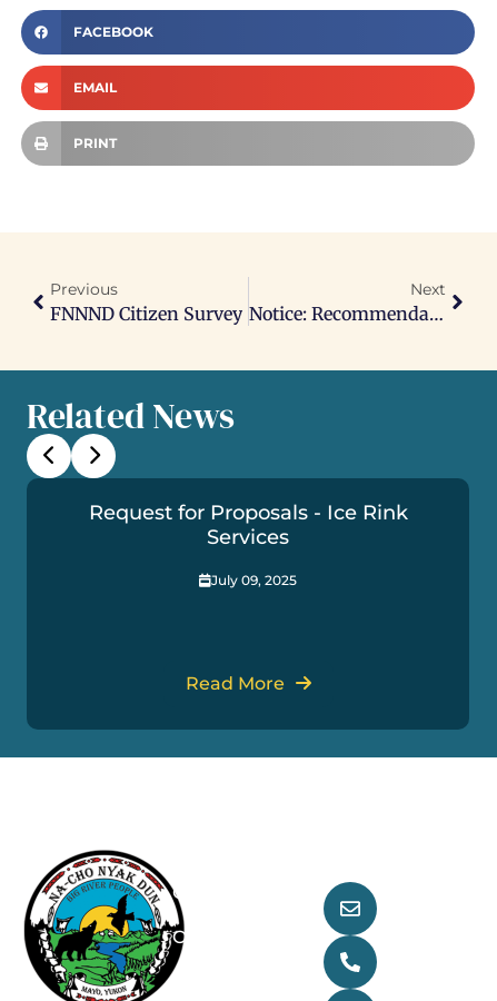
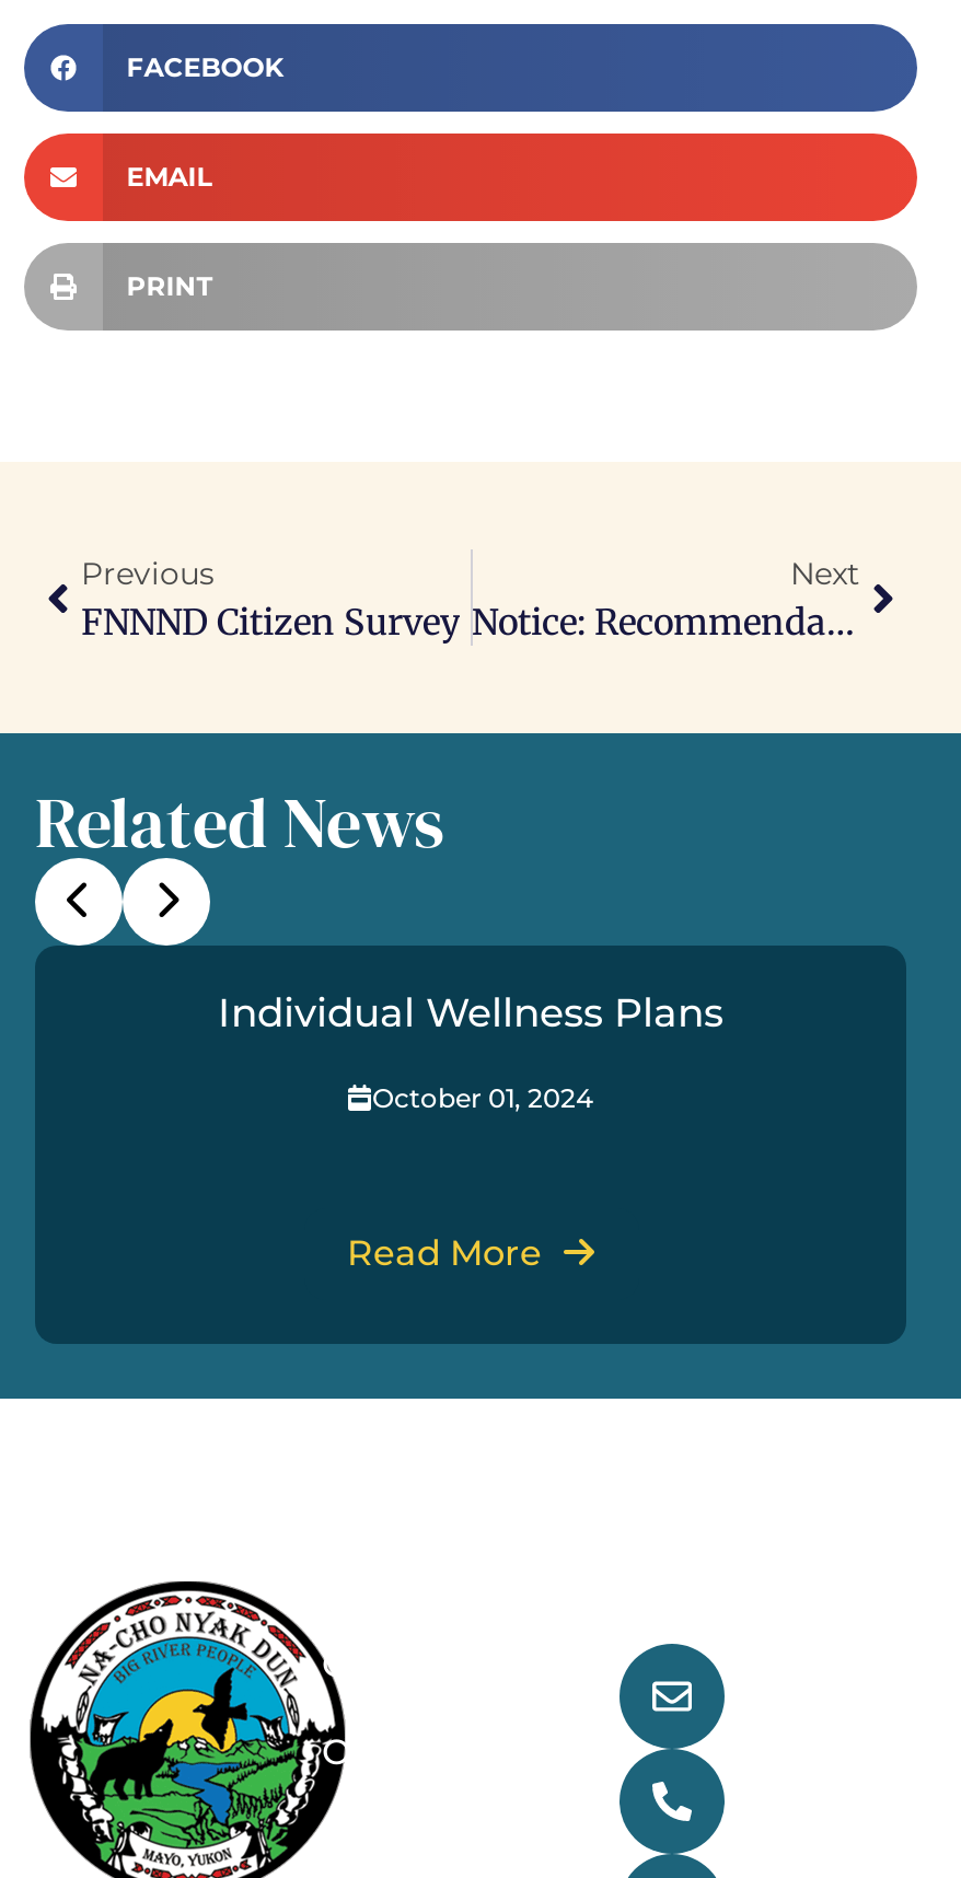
[88,500,407,549] Request for Proposals - Ice Rink | Services -> [218,989,723,1037] Individual Wellness Plans
[211,572,297,588] July 09, 2025 -> [372,1081,593,1114] October 01, 2024

